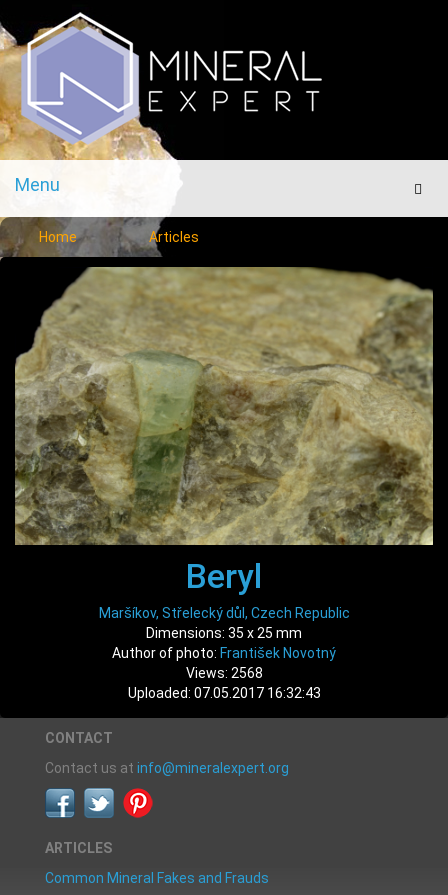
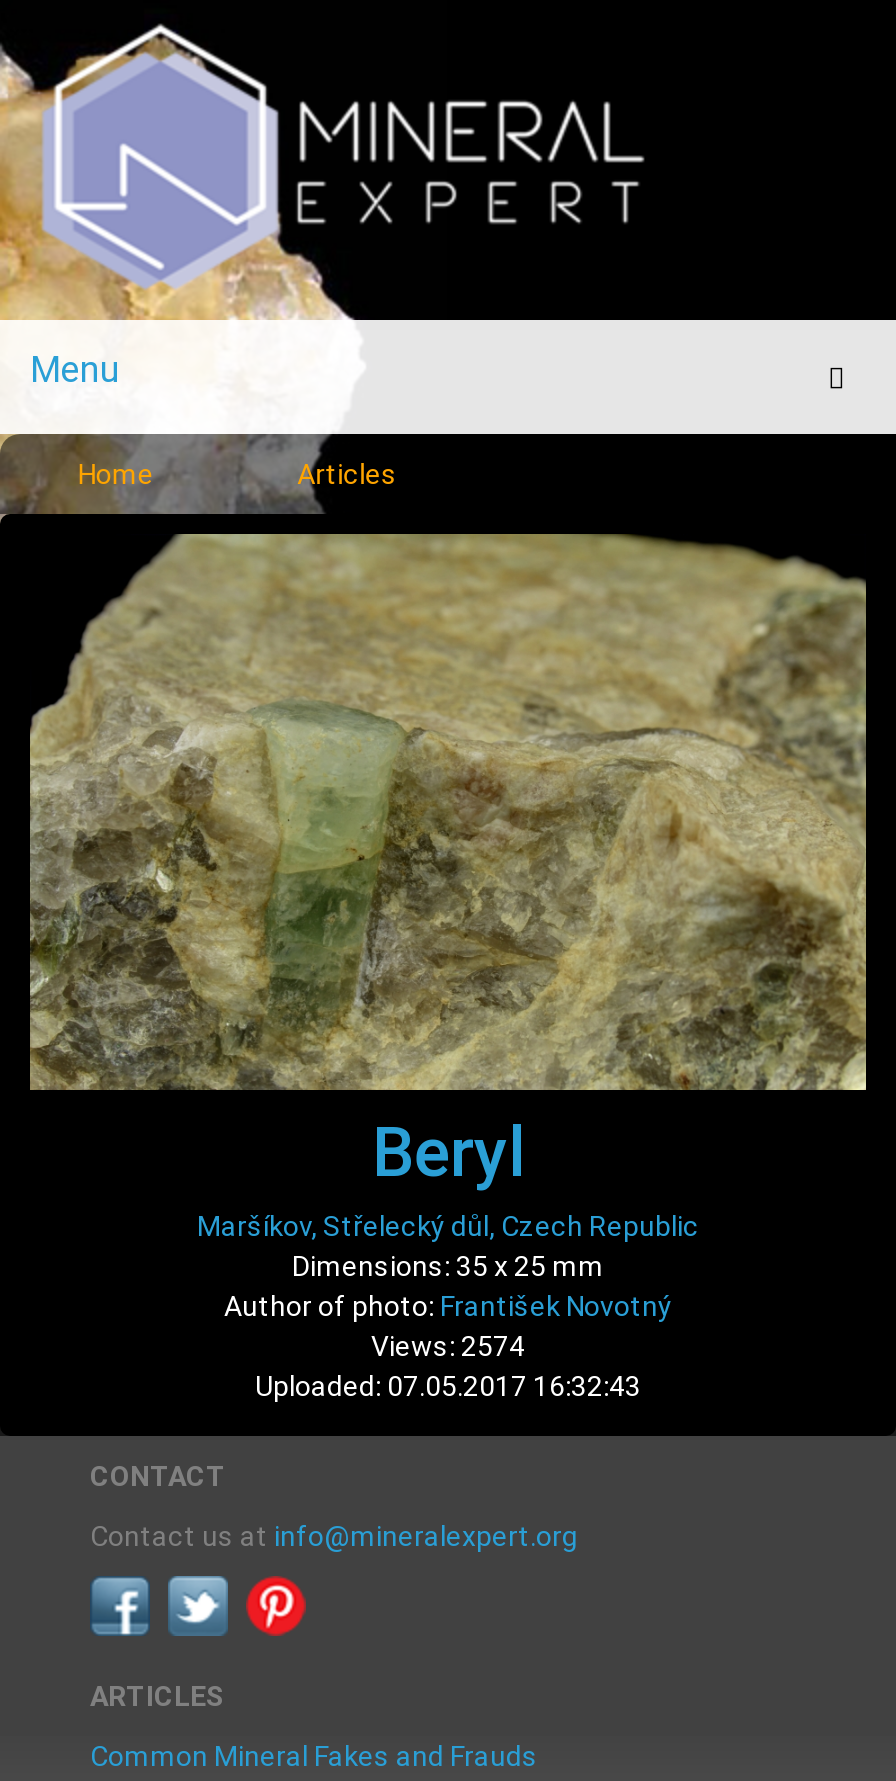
[185,665,262,681] Views: 2568 -> [371,1330,525,1362] Views: 2574

